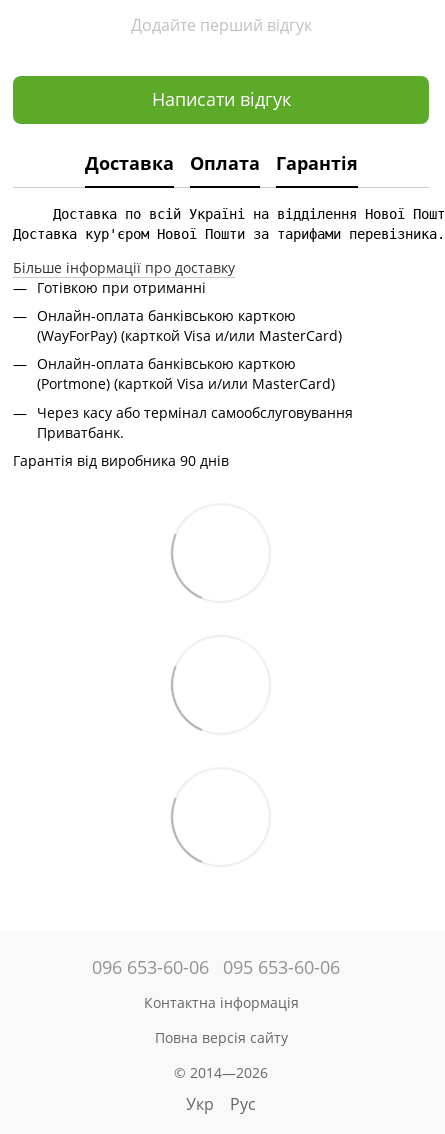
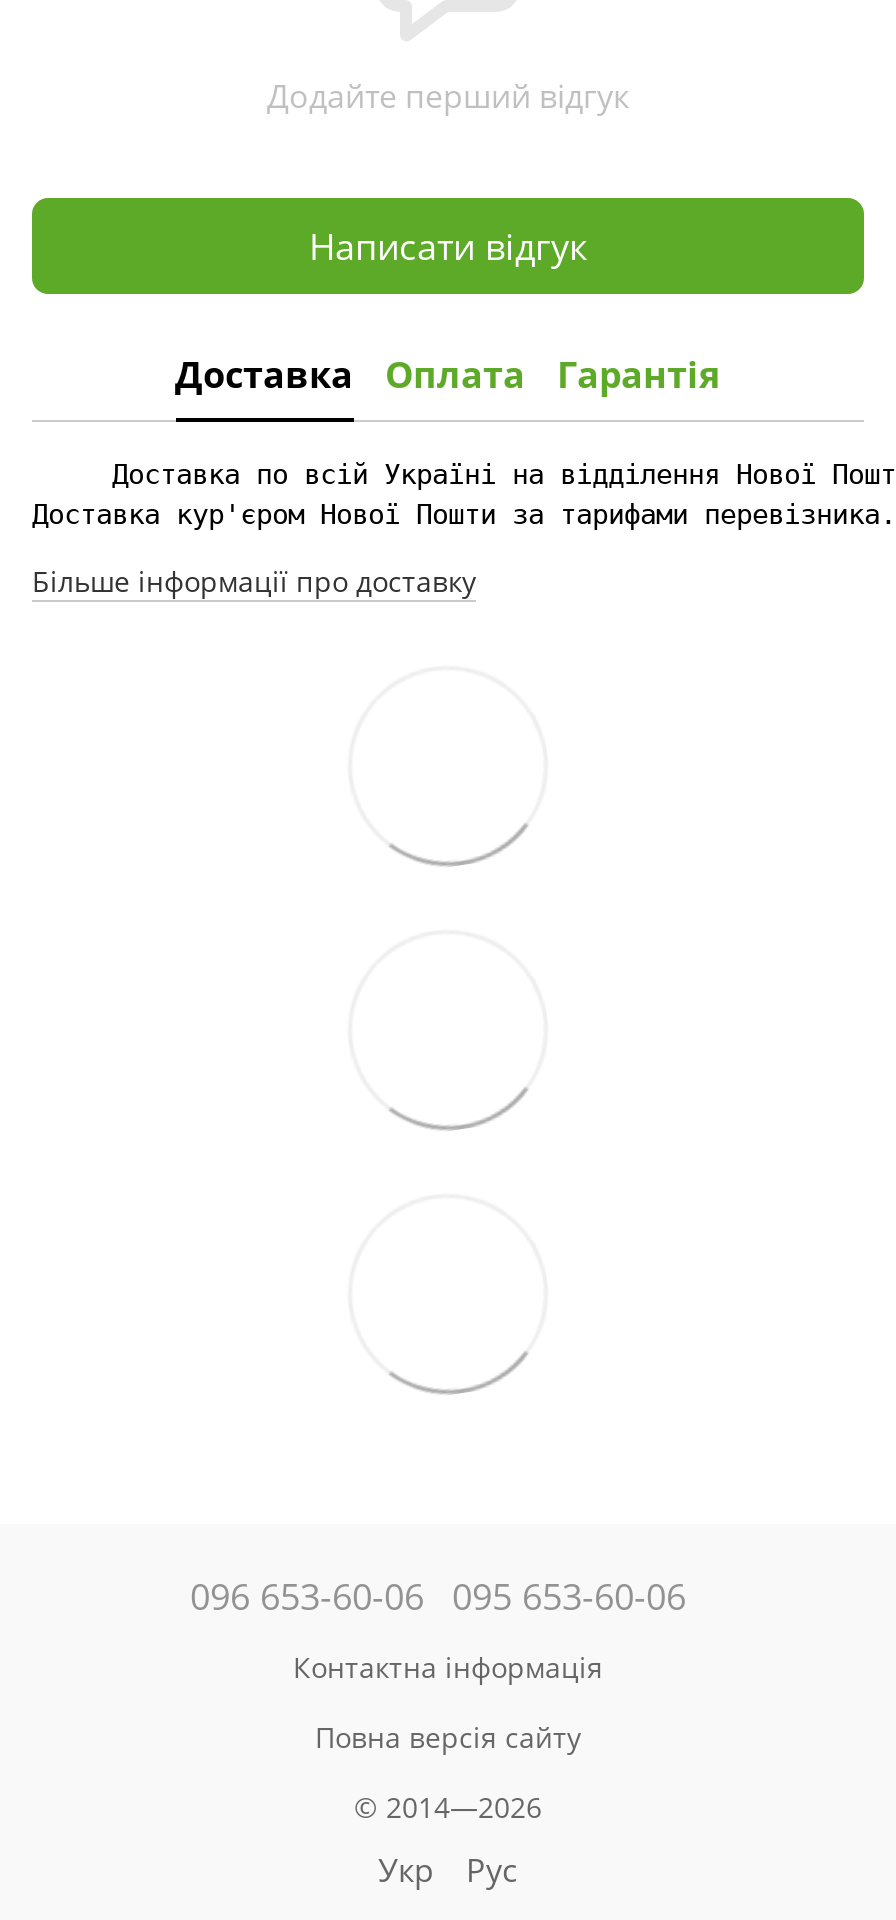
[13,278,353,470] Готівкою при отриманні | Онлайн-оплата банківською карткою | (WayForPay) (карткой Visa и/или MasterCard) | Онлайн-оплата банківською карткою | (Portmone) (карткой Visa и/или MasterCard) | Через касу або термінал самообслуговування | Приватбанк. | Гарантія від виробника 90 днів -> none

